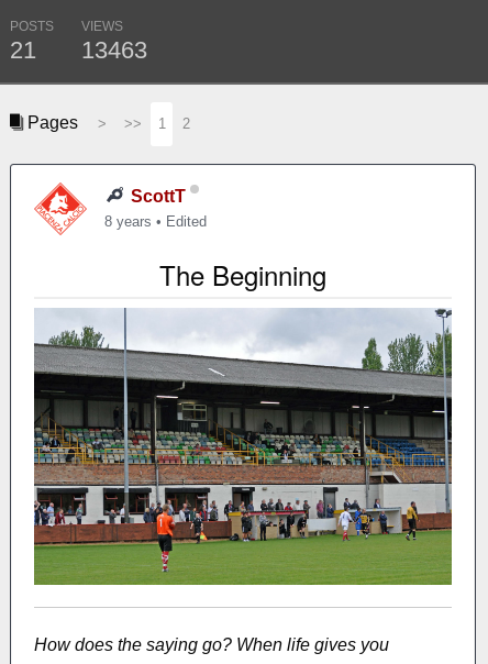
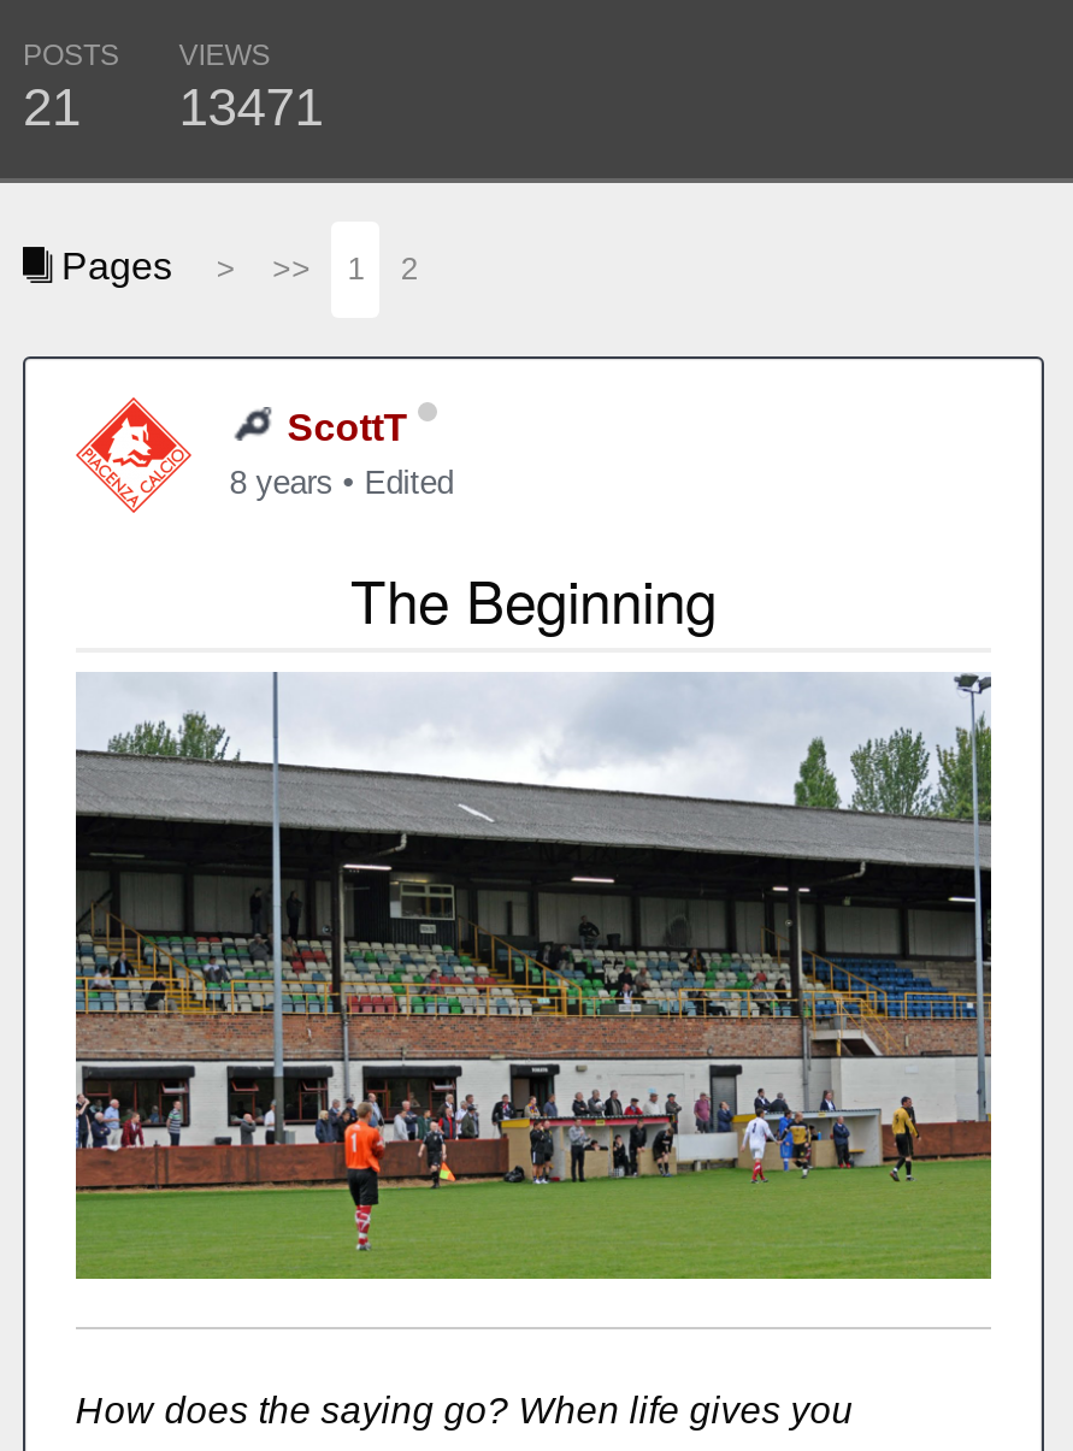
[10,36,147,64] 21 13463 -> [23,77,323,138] 21 13471

